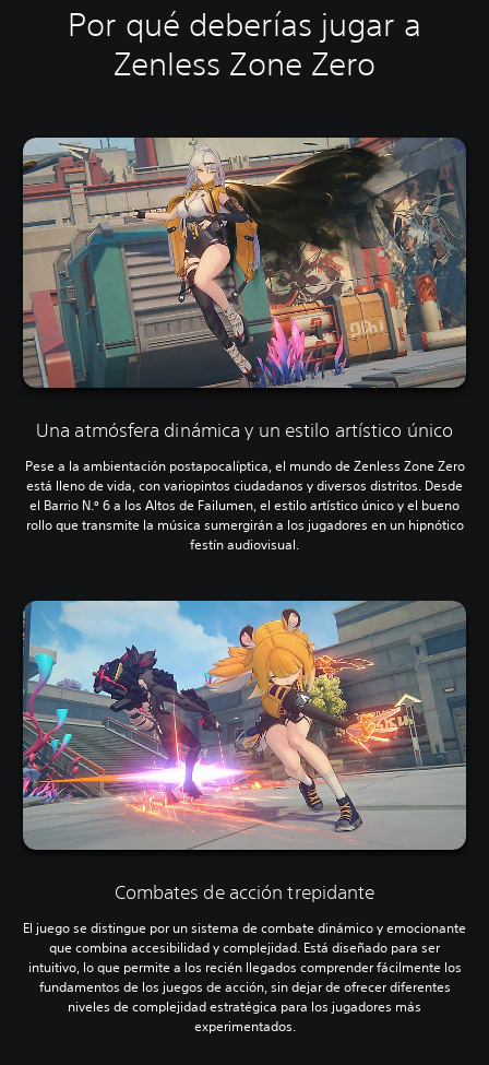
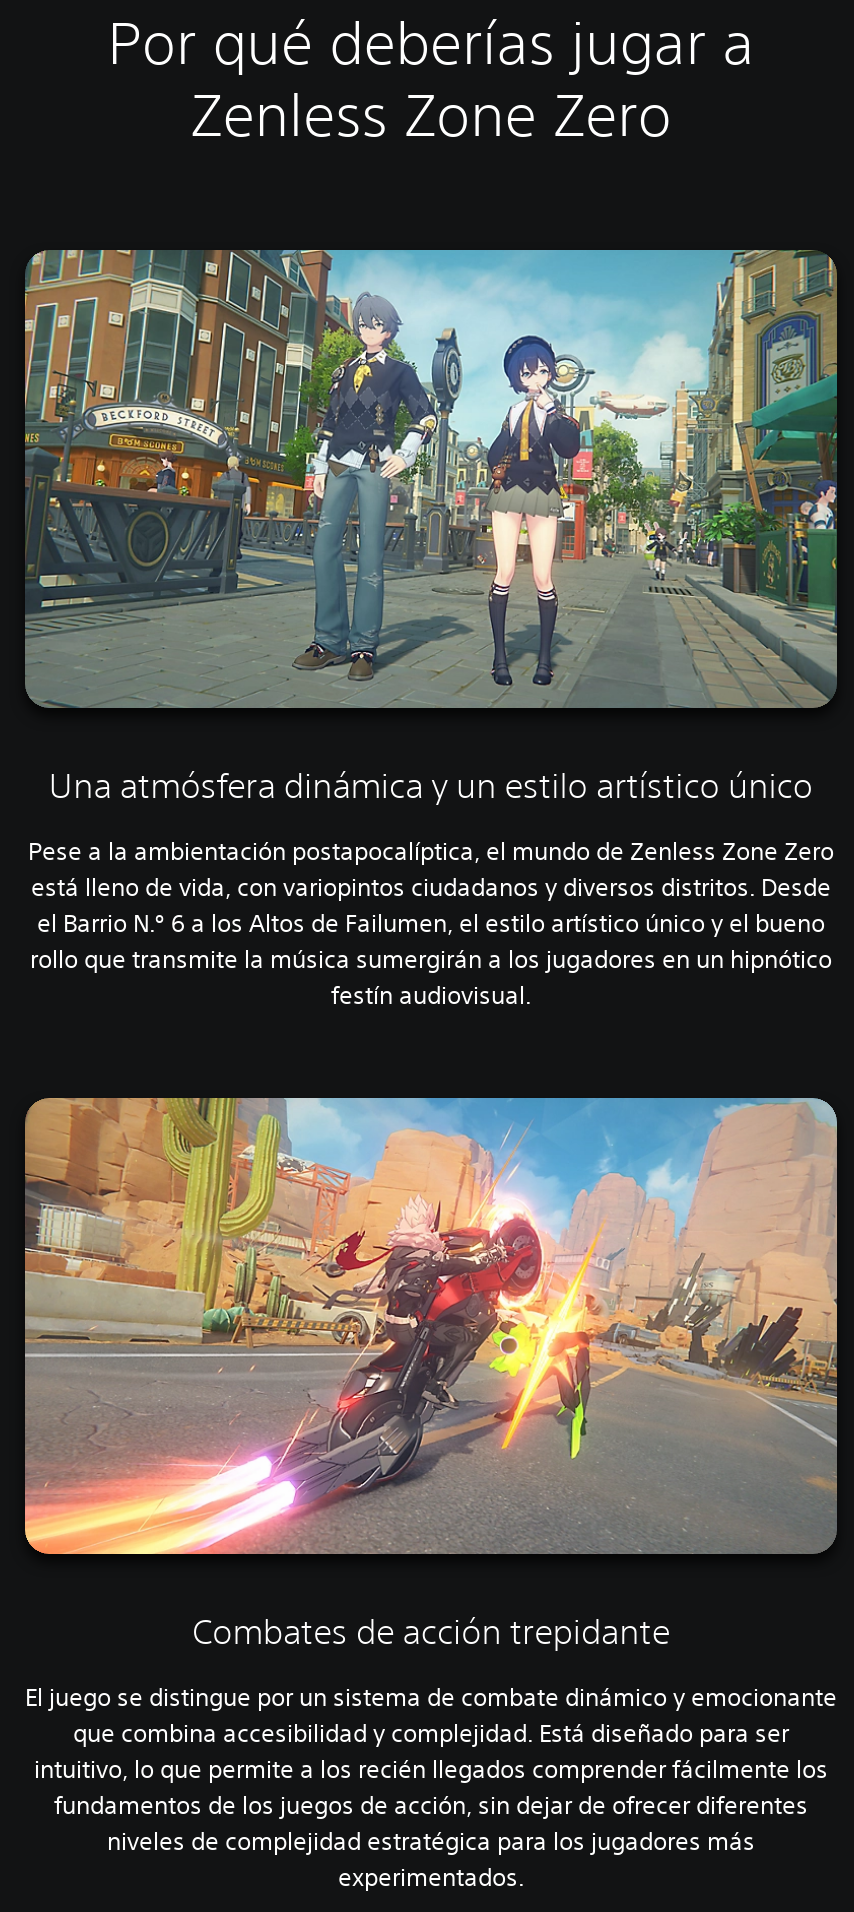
[23,137,467,388] [image] -> [23,248,837,708] [image]
[22,600,466,851] [image] -> [23,1096,837,1556] [image]

